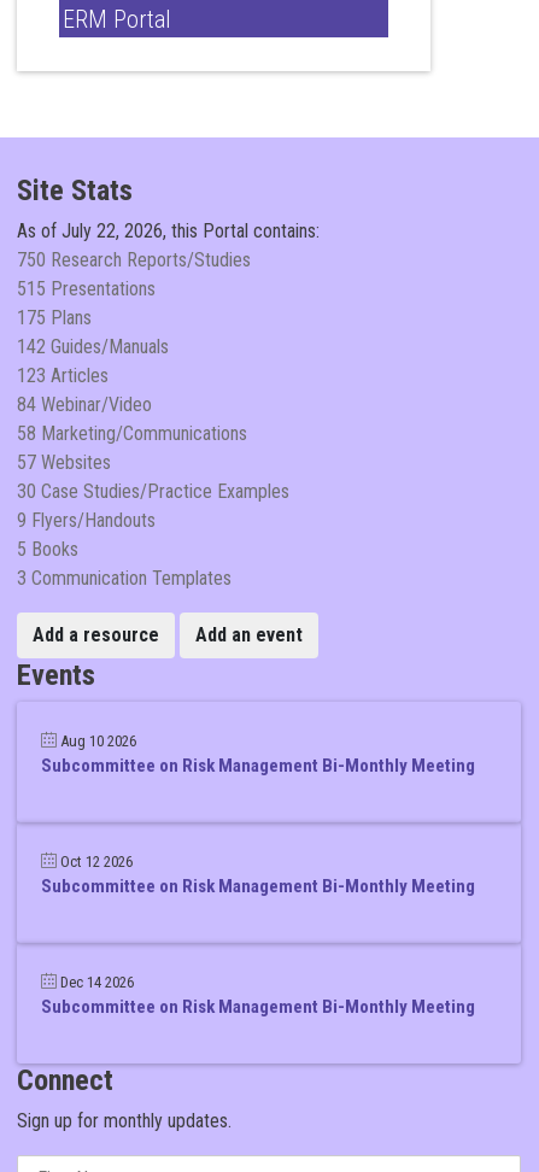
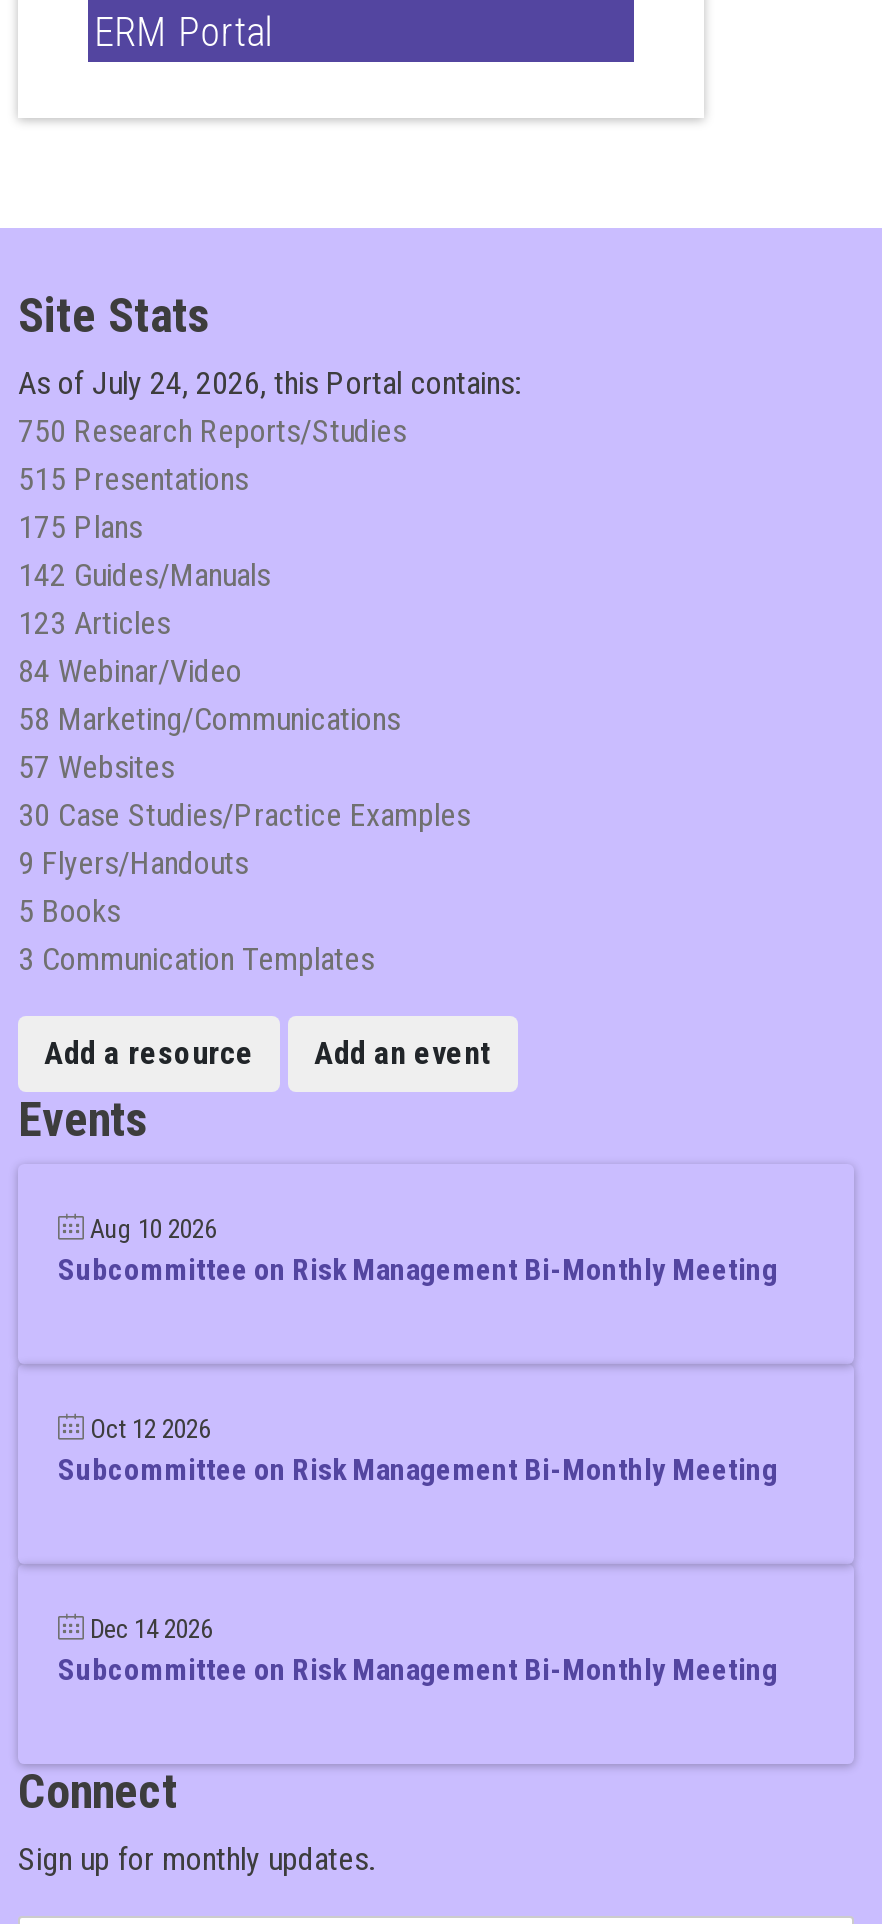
[17,219,320,242] As of July 22, 2026, this Portal contains: -> [18,364,520,402] As of July 24, 2026, this Portal contains:

